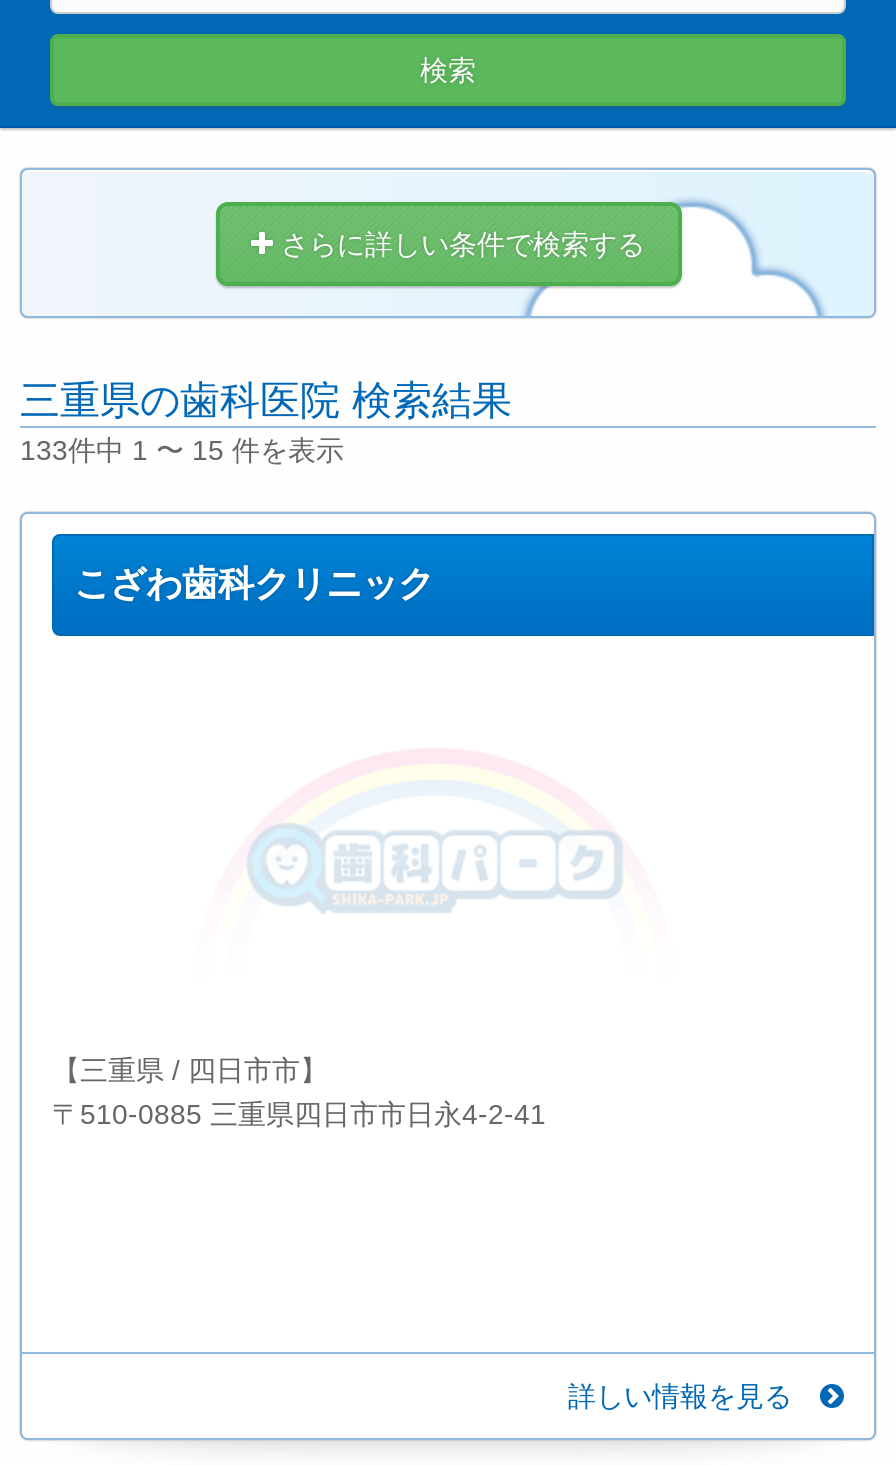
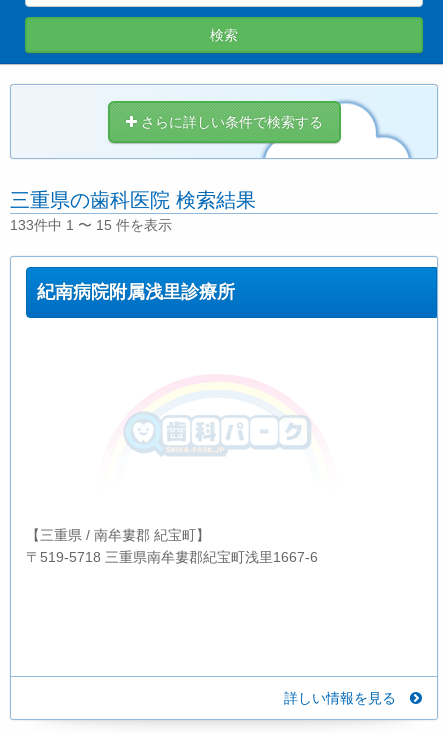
[74,564,434,604] こざわ歯科クリニック -> [37,282,235,302] 紀南病院附属浅里診療所
[52,1054,546,1130] 【三重県 / 四日市市】 | 〒510-0885 三重県四日市市日永4-2-41 -> [26,527,318,565] 【三重県 / 南牟婁郡 紀宝町】 | 〒519-5718 三重県南牟婁郡紀宝町浅里1667-6

